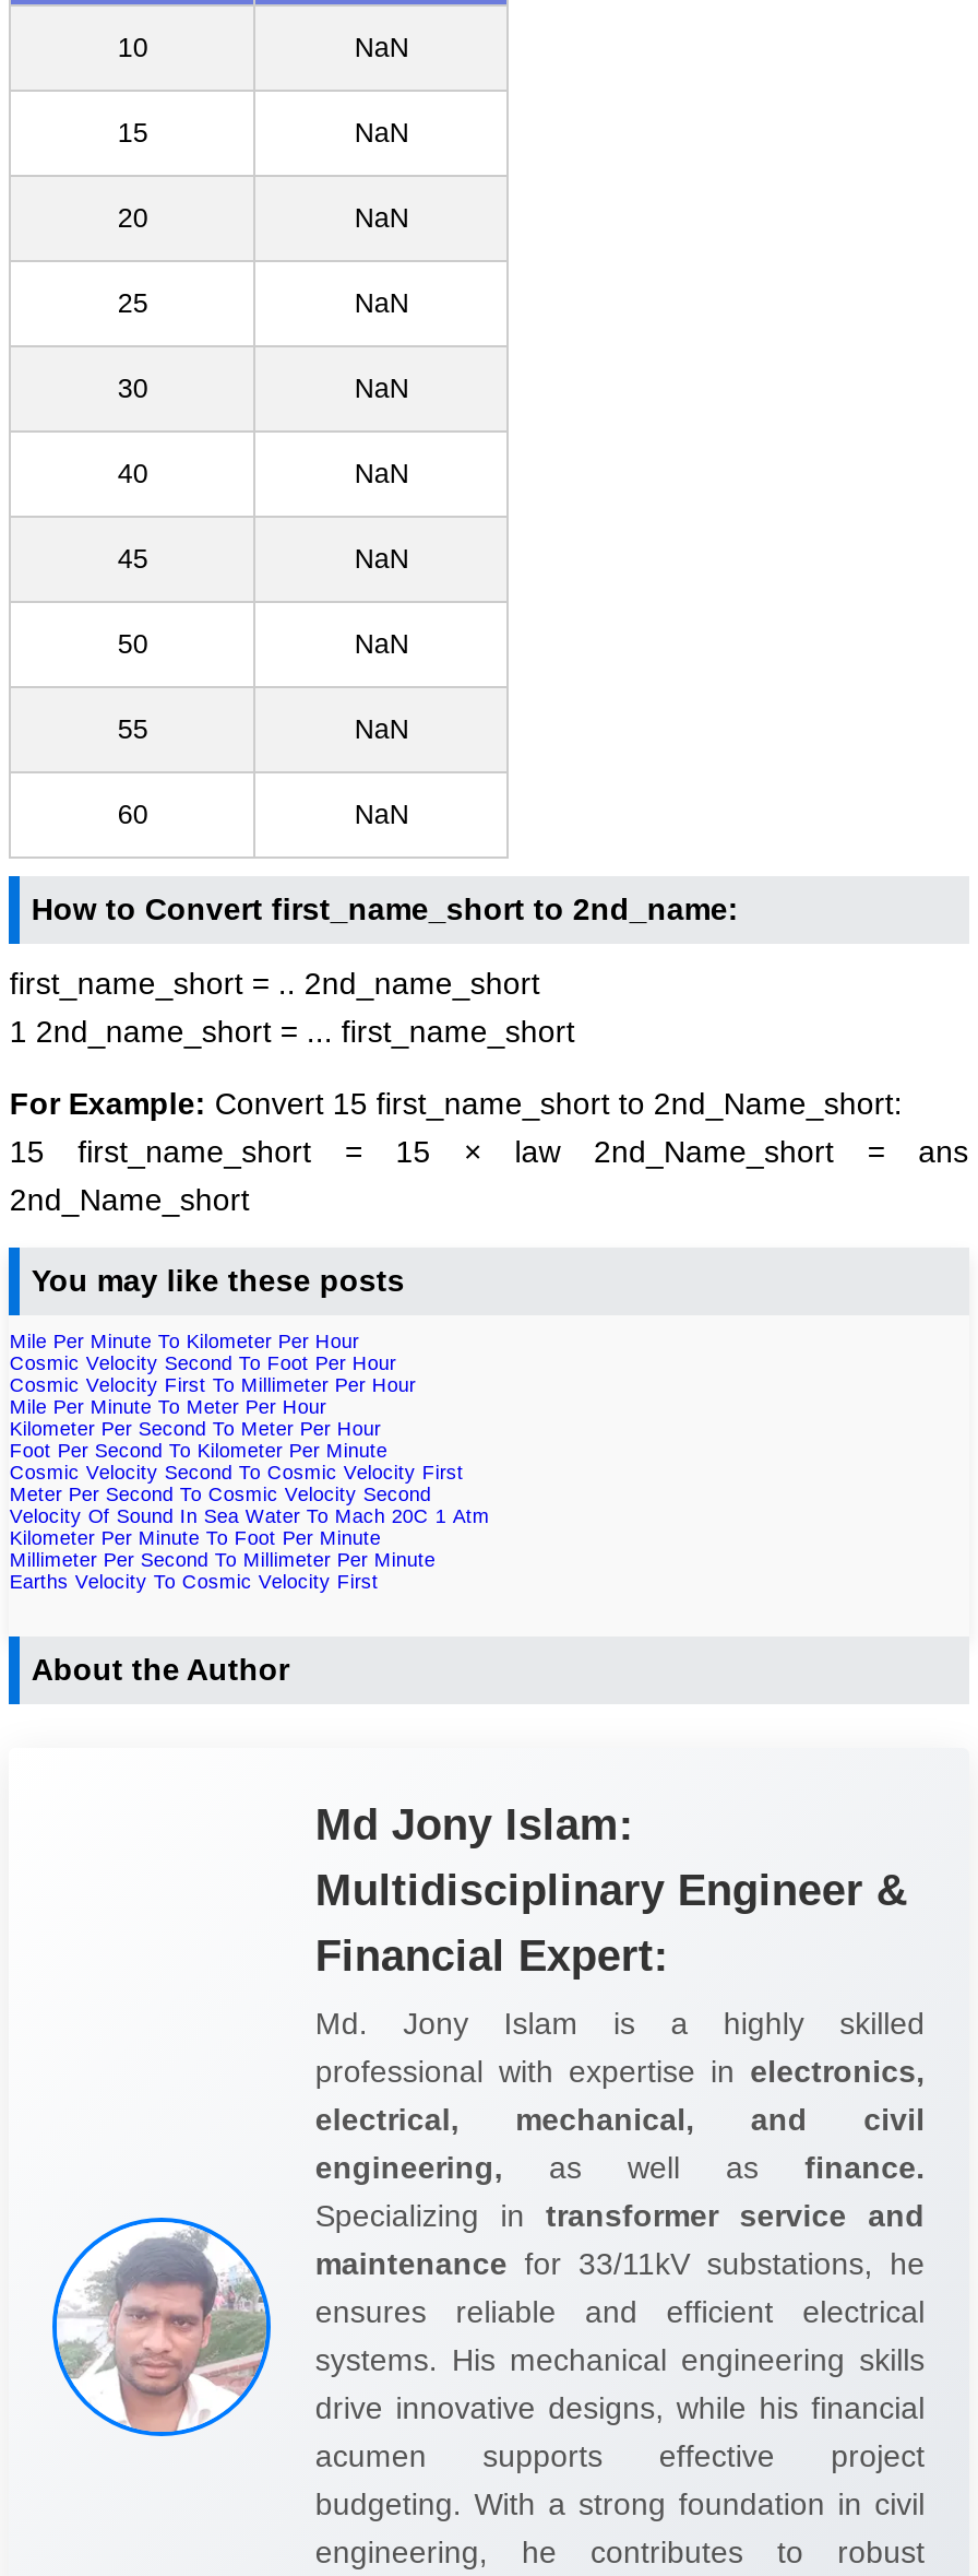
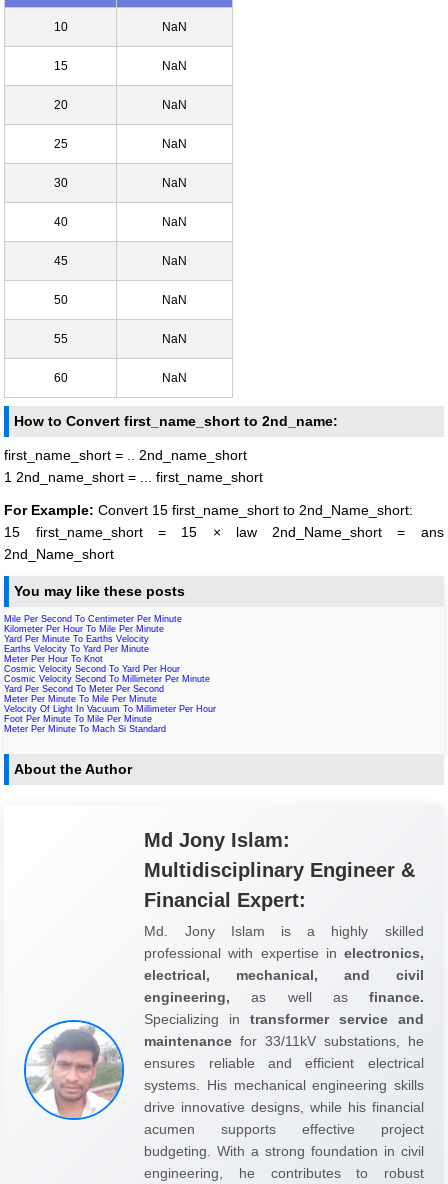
[10,1330,490,1592] Mile Per Minute To Kilometer Per Hour | Cosmic Velocity Second To Foot Per Hour | Cosmic Velocity First To Millimeter Per Hour | Mile Per Minute To Meter Per Hour | Kilometer Per Second To Meter Per Hour | Foot Per Second To Kilometer Per Minute | Cosmic Velocity Second To Cosmic Velocity First | Meter Per Second To Cosmic Velocity Second | Velocity Of Sound In Sea Water To Mach 20C 1 Atm | Kilometer Per Minute To Foot Per Minute | Millimeter Per Second To Millimeter Per Minute | Earths Velocity To Cosmic Velocity First -> [4,614,216,734] Mile Per Second To Centimeter Per Minute | Kilometer Per Hour To Mile Per Minute | Yard Per Minute To Earths Velocity | Earths Velocity To Yard Per Minute | Meter Per Hour To Knot | Cosmic Velocity Second To Yard Per Hour | Cosmic Velocity Second To Millimeter Per Minute | Yard Per Second To Meter Per Second | Meter Per Minute To Mile Per Minute | Velocity Of Light In Vacuum To Millimeter Per Hour | Foot Per Minute To Mile Per Minute | Meter Per Minute To Mach Si Standard

